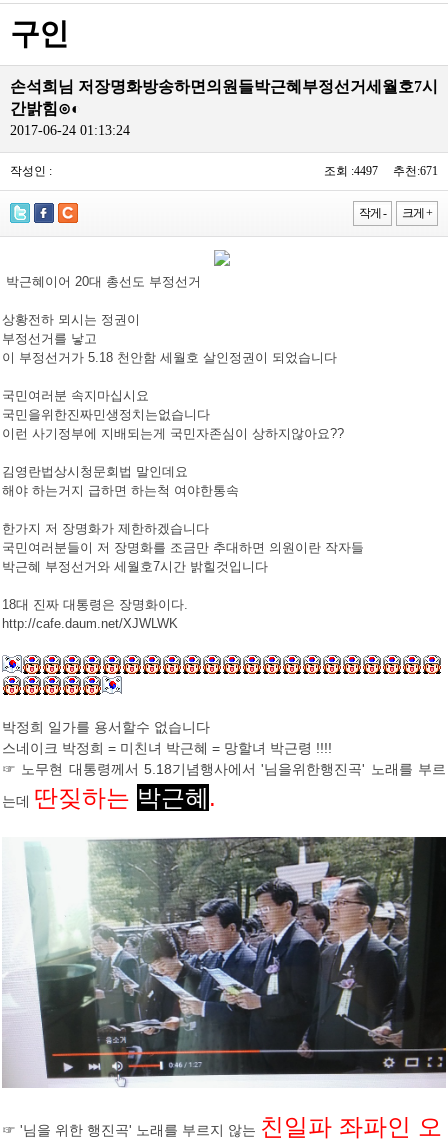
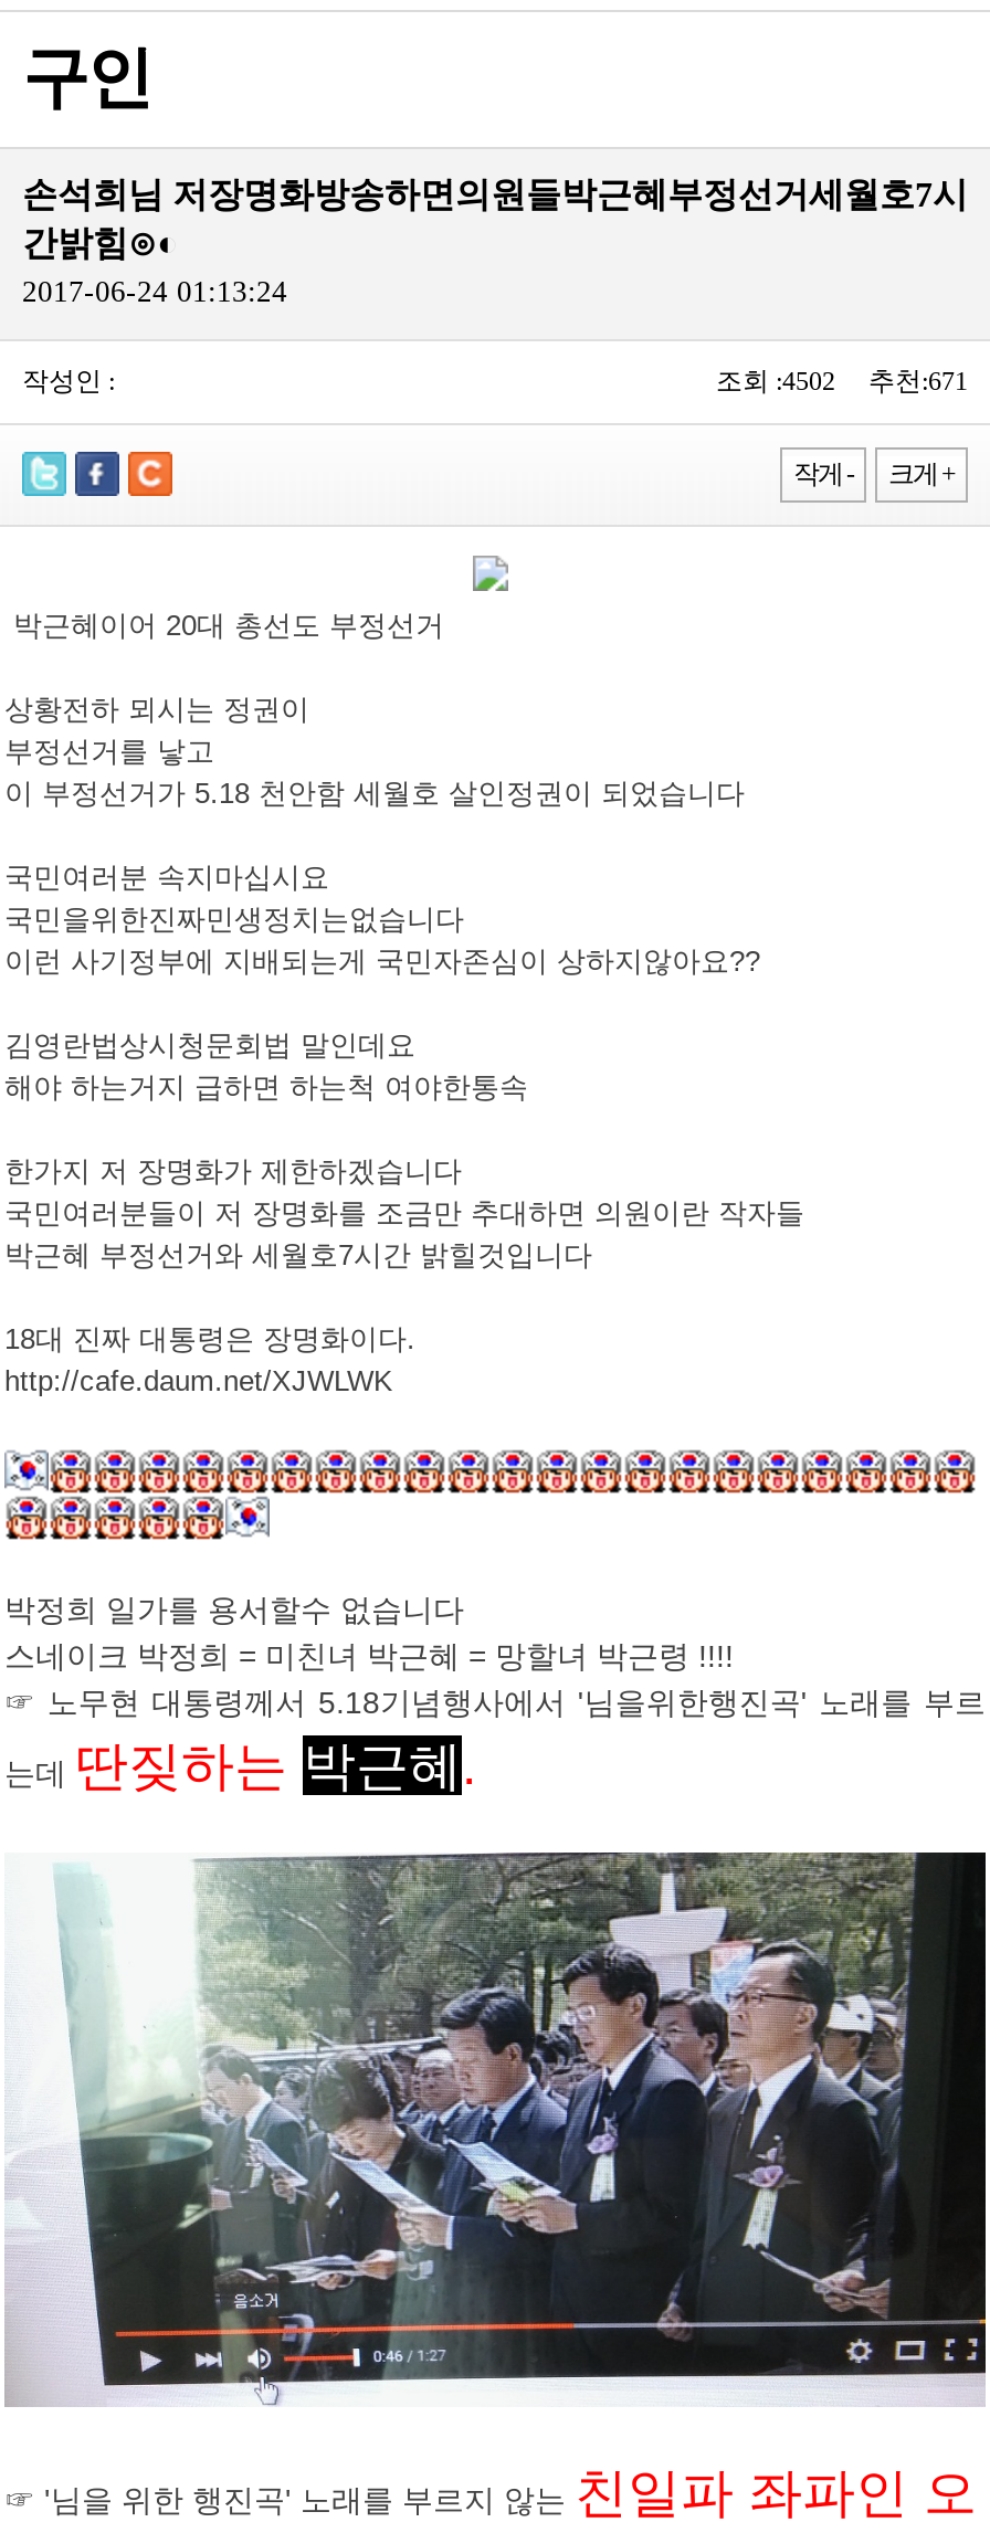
[324,164,438,178] 조회 :4497 추천:671 -> [716,366,968,397] 조회 :4502 추천:671

